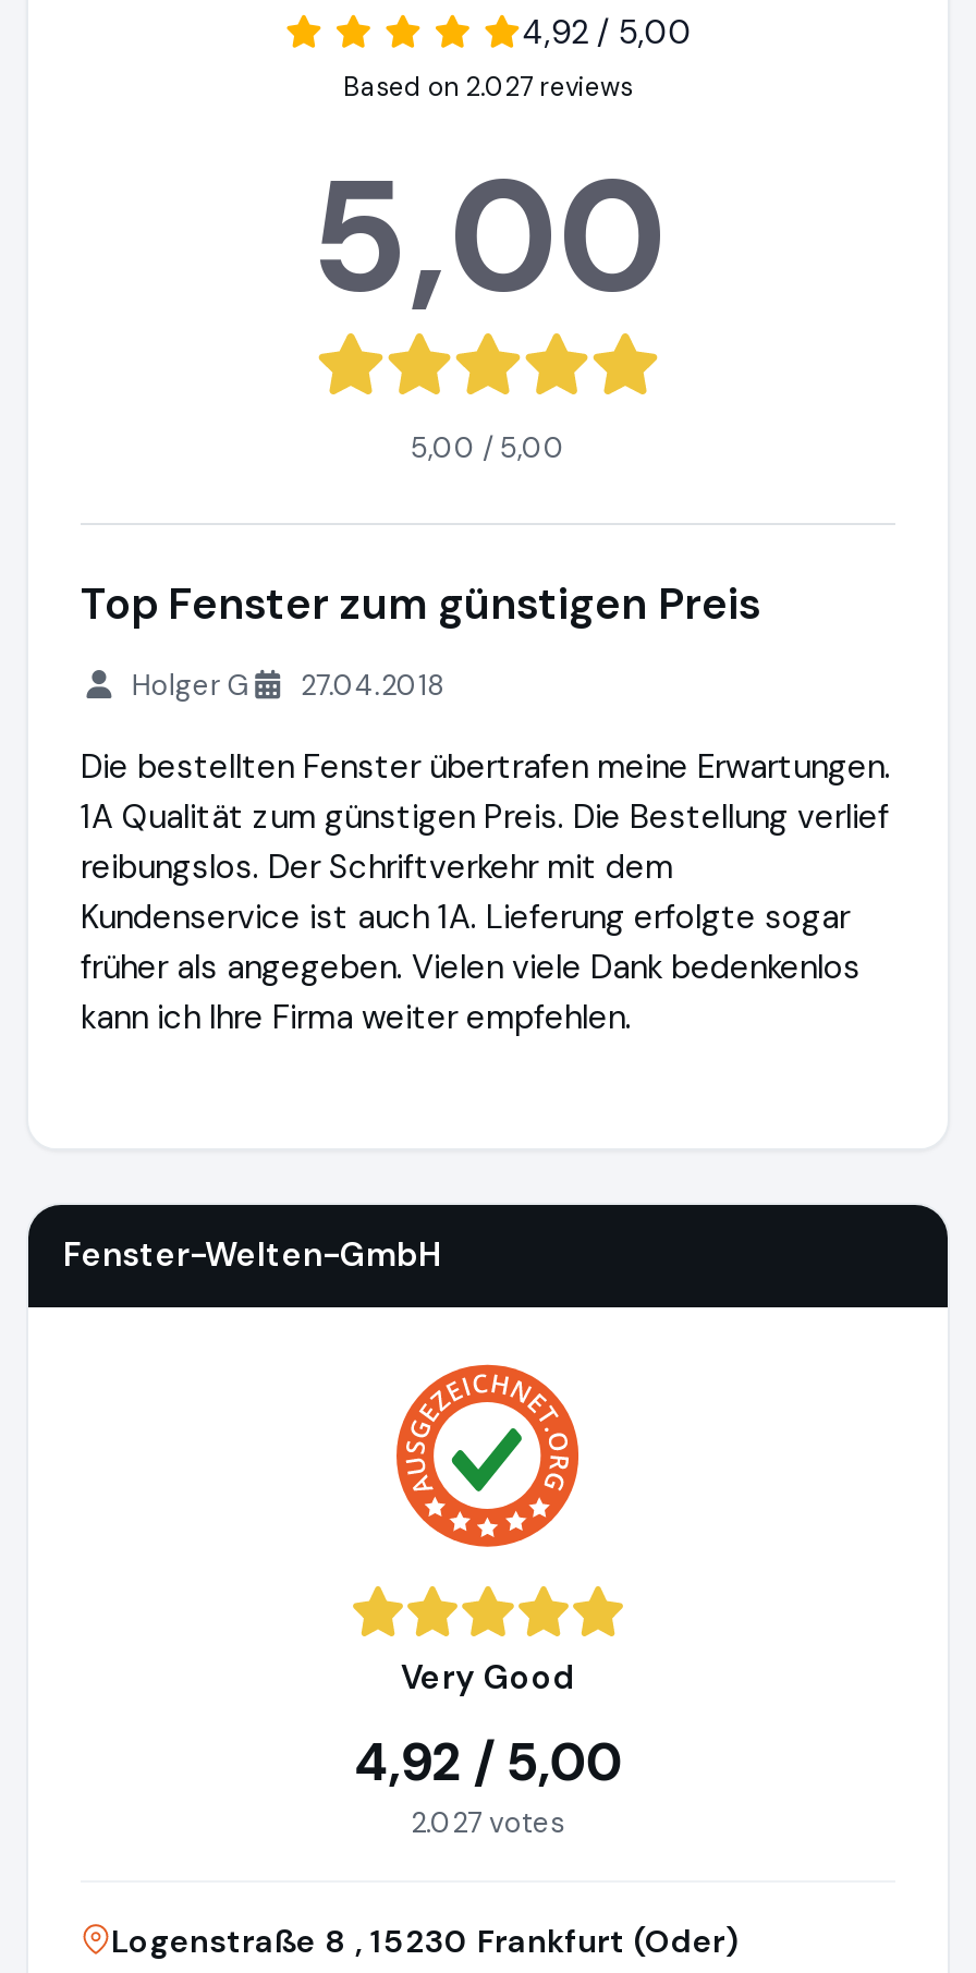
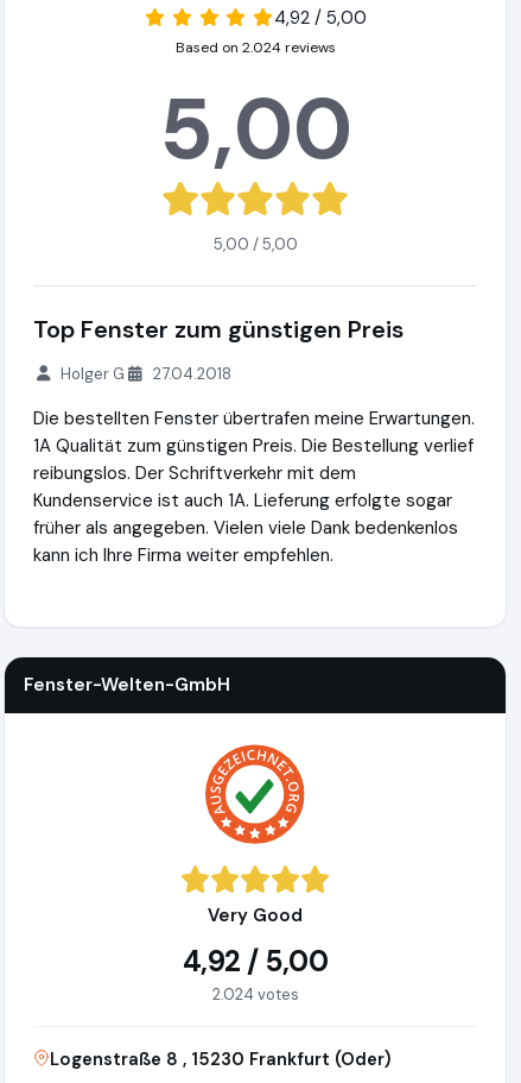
[343,71,633,105] Based on 2.027 reviews -> [175,39,335,58] Based on 2.024 reviews
[411,1804,565,1841] 2.027 votes -> [212,984,298,1004] 2.024 votes

